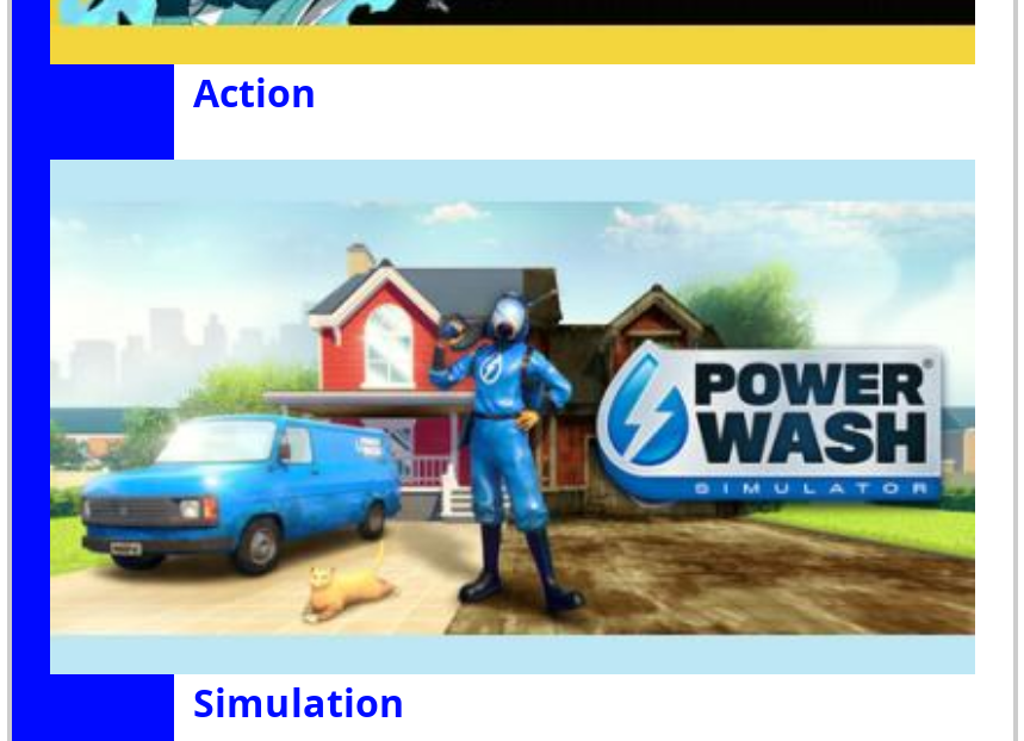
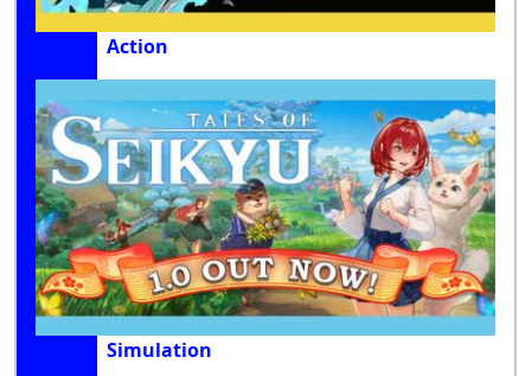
[48,160,978,674] [image] -> [34,79,496,336] [image]

